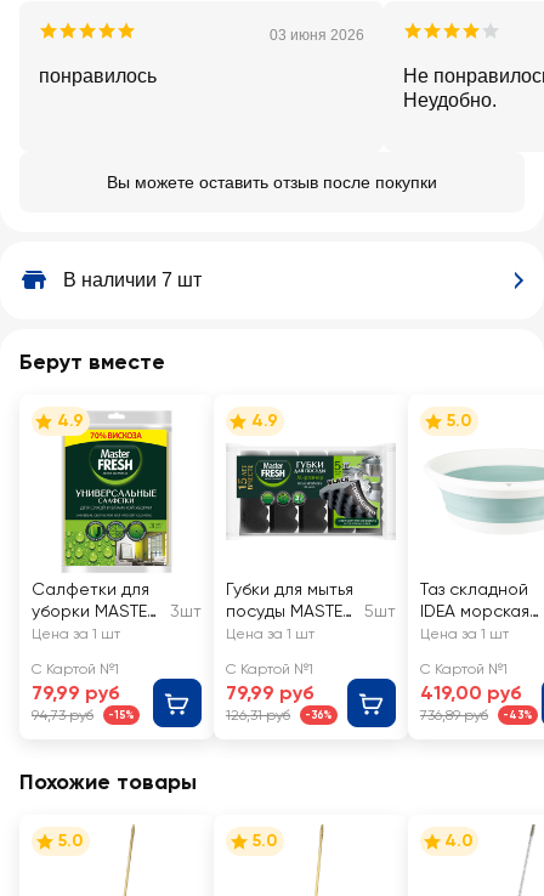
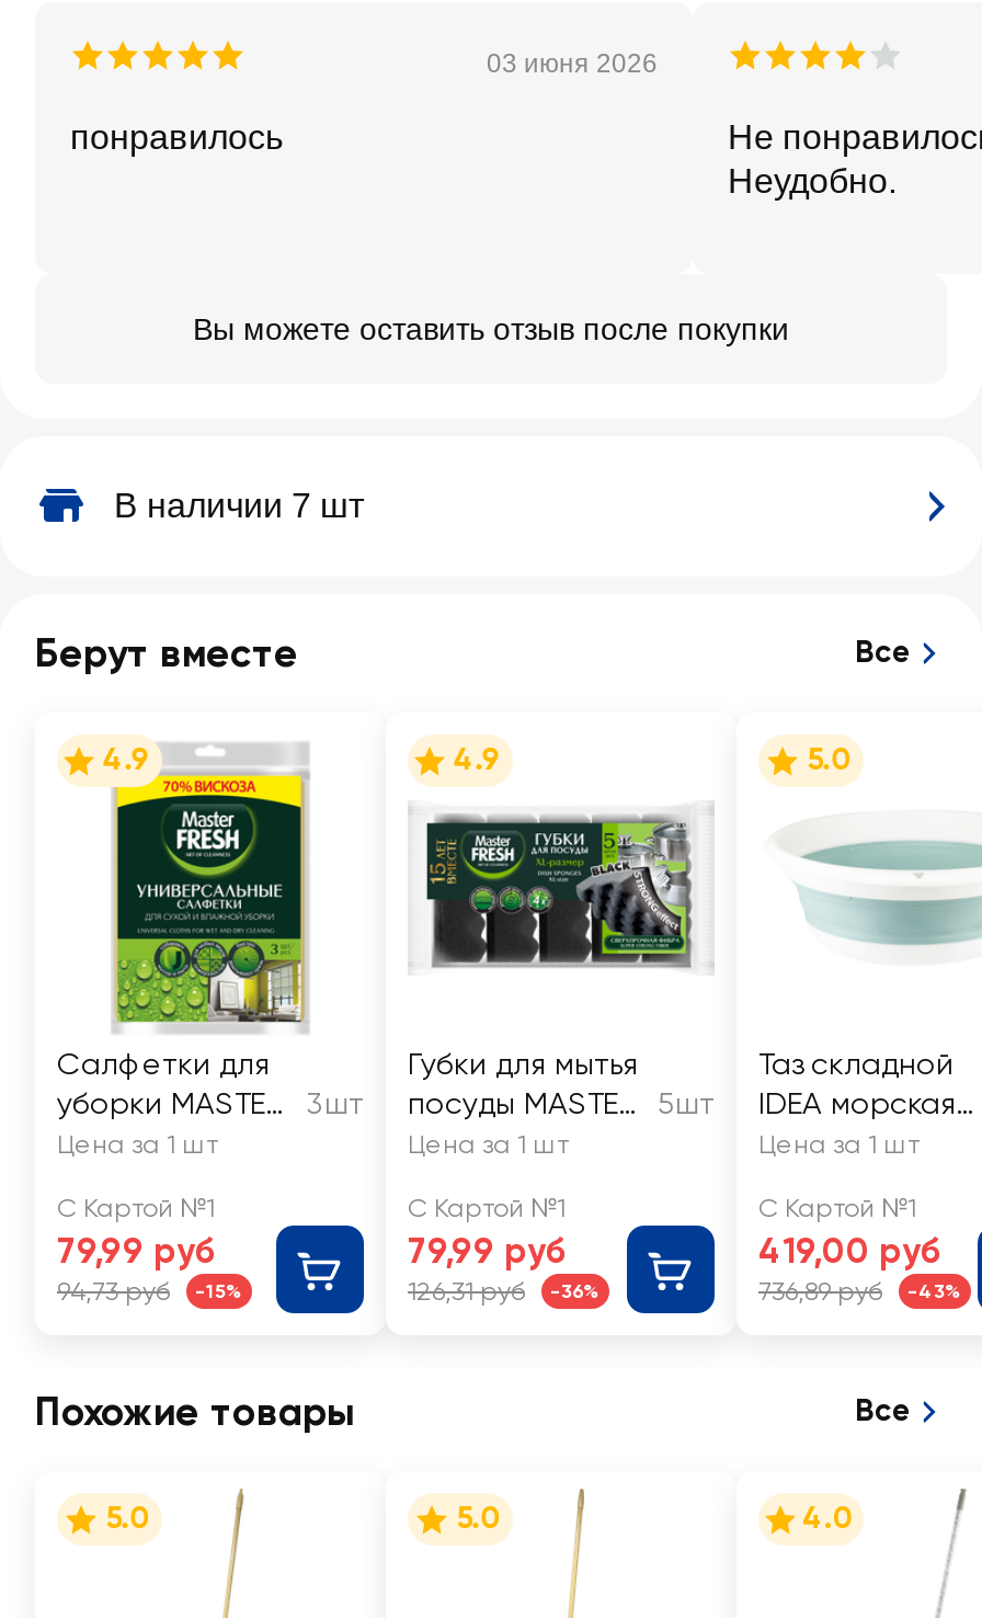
none -> [855,634,912,671] Все
none -> [855,1392,912,1429] Все

